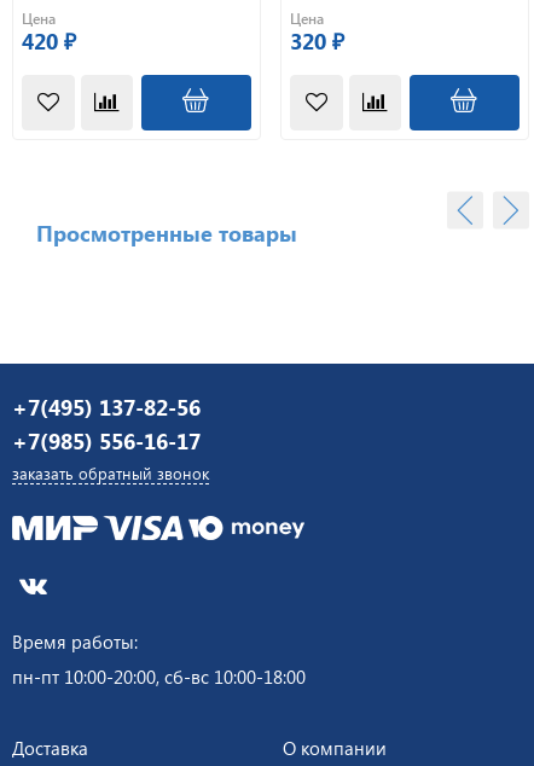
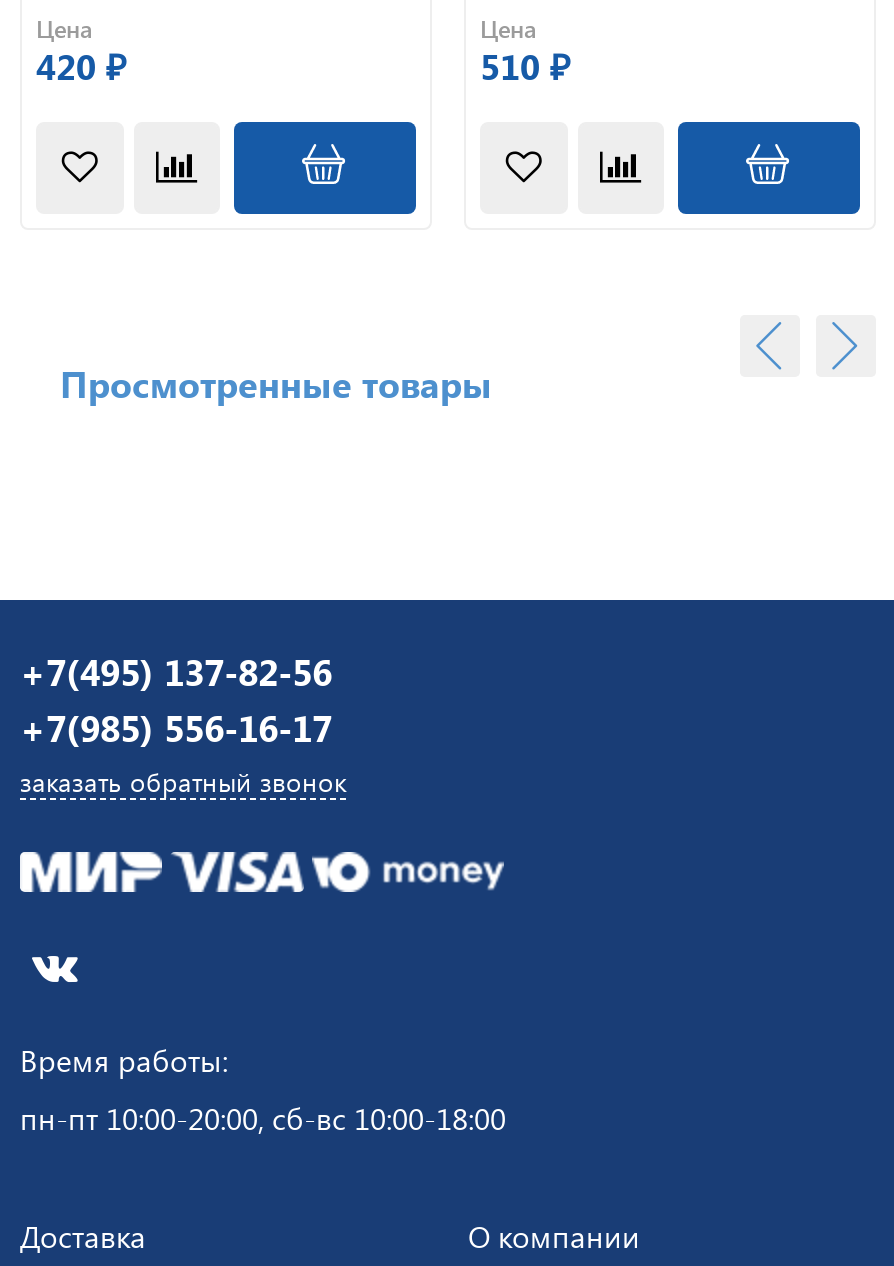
[290,26,344,54] 320 ₽ -> [480,42,570,88] 510 ₽

